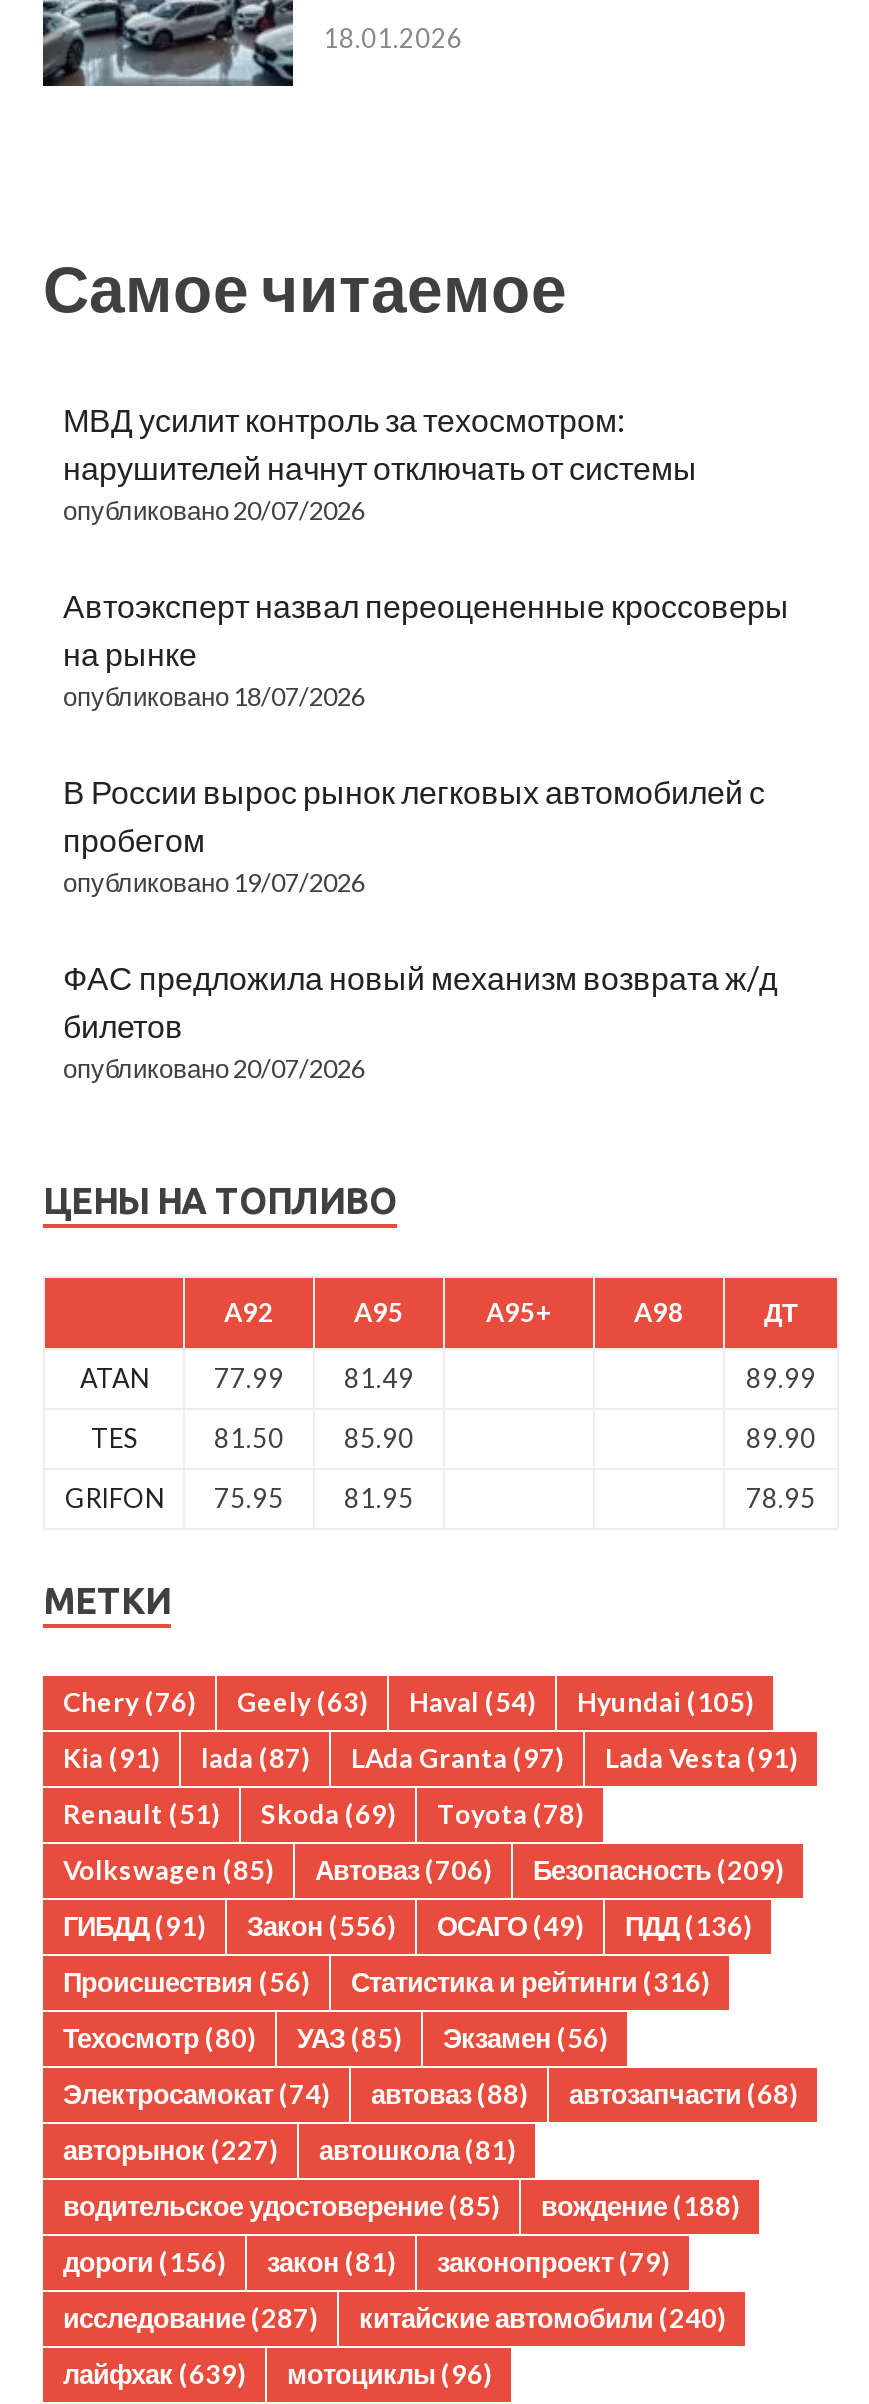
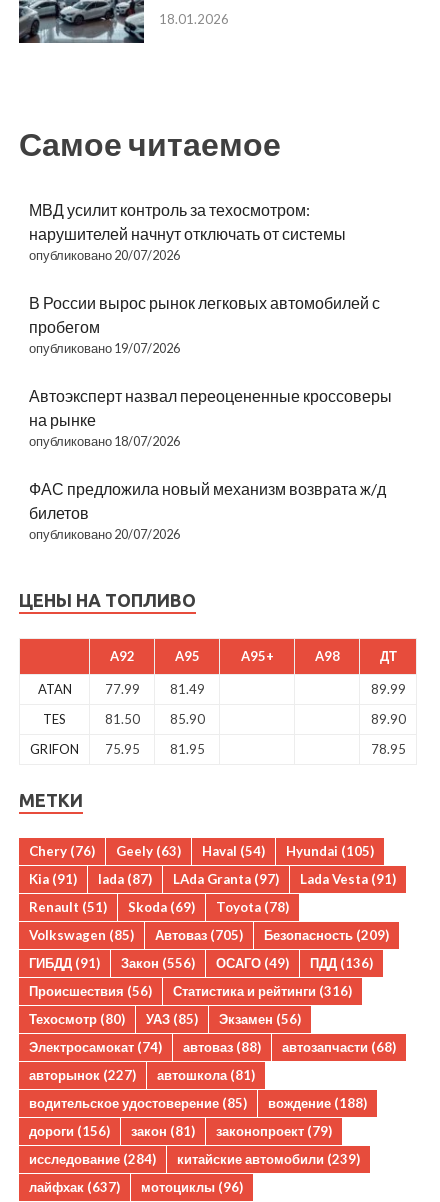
moved [63,586,789,712] -> [29,386,392,449]: Автоэксперт назвал переоцененные кроссоверы | на рынке | опубликовано 18/07/2026
moved [63,772,765,898] -> [29,293,380,356]: В России вырос рынок легковых автомобилей с | пробегом | опубликовано 19/07/2026
[63,1854,783,1886] Volkswagen (85) Автоваз (706) Безопасность (209) -> [29,927,389,943] Volkswagen (85) Автоваз (705) Безопасность (209)
[63,2302,317,2334] исследование (287) -> [29,1151,156,1167] исследование (284)
[359,2302,725,2334] китайские автомобили (240) -> [177,1151,360,1167] китайские автомобили (239)
[63,2358,491,2390] лайфхак (639) мотоциклы (96) -> [29,1179,243,1195] лайфхак (637) мотоциклы (96)

